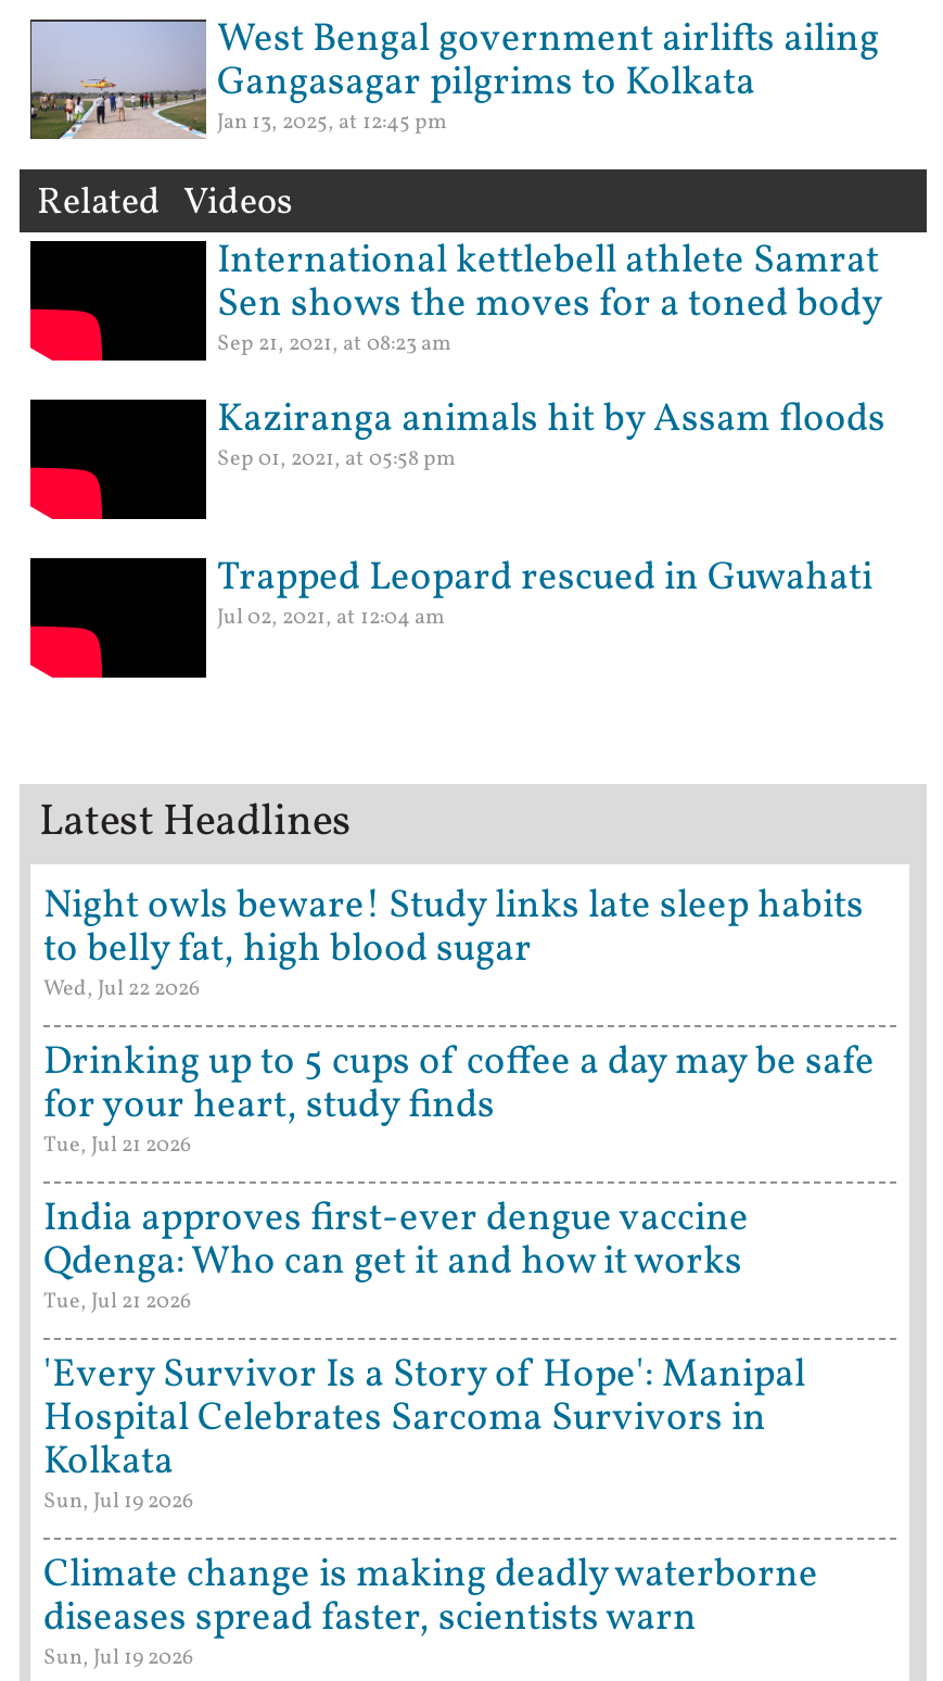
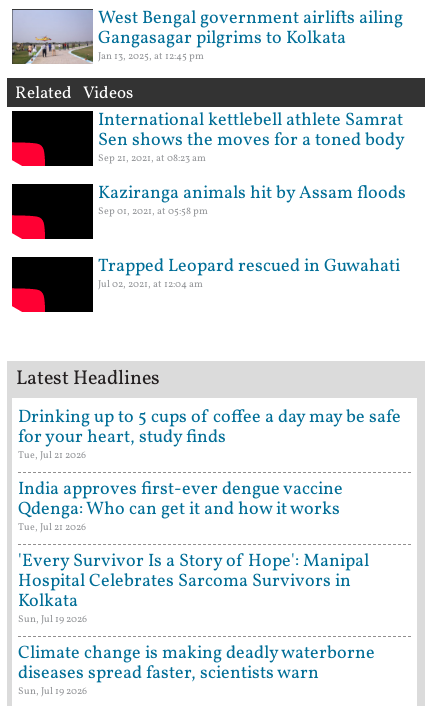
[43,880,864,1003] Night owls beware! Study links late sleep habits | to belly fat, high blood sugar | Wed, Jul 22 2026 -> none

